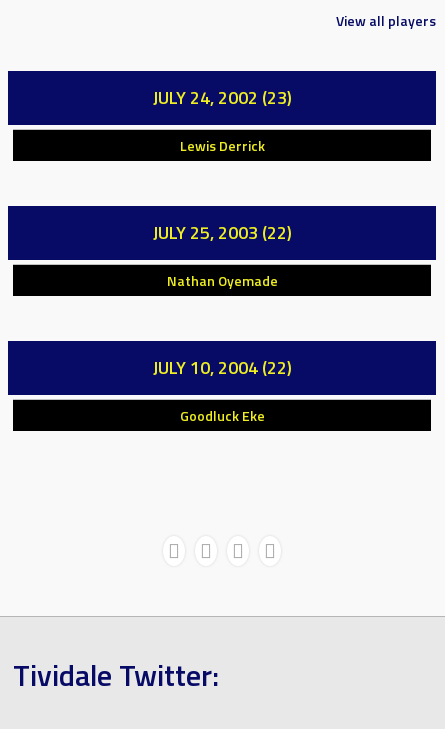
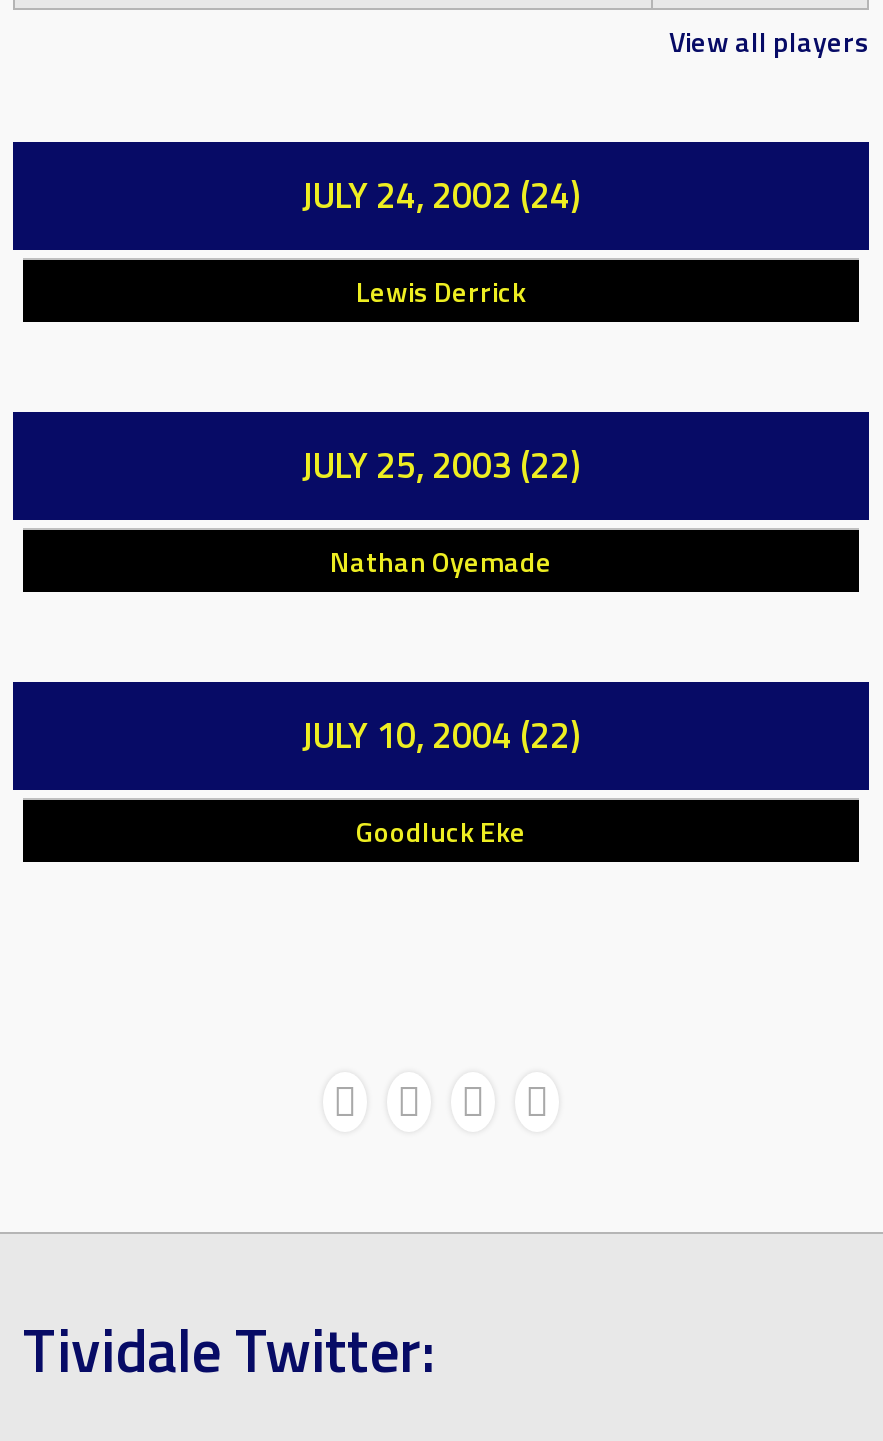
[152,84,291,111] JULY 24, 2002 (23) -> [302,168,580,222] JULY 24, 2002 (24)

